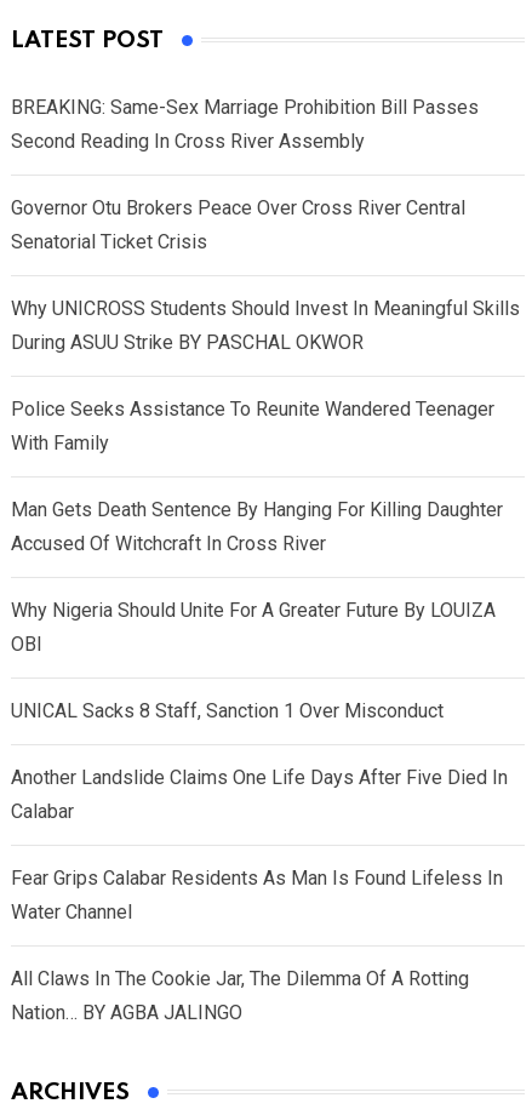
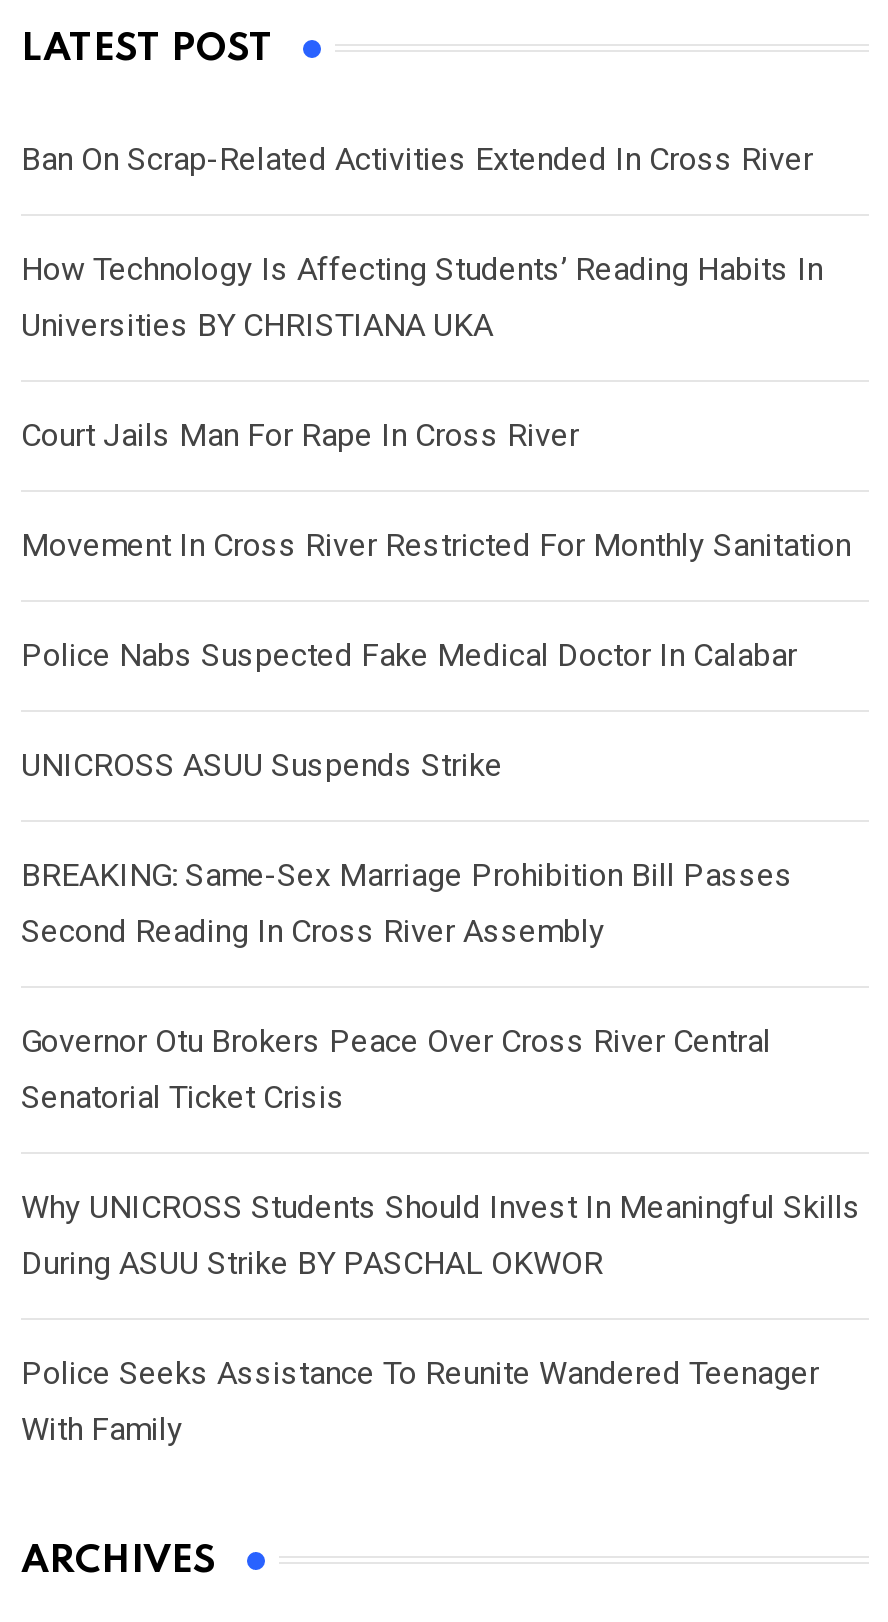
none -> [21,139,851,783] Ban On Scrap-Related Activities Extended In Cross River | How Technology Is Affecting Students’ Reading Habits In | Universities BY CHRISTIANA UKA | Court Jails Man For Rape In Cross River | Movement In Cross River Restricted For Monthly Sanitation | Police Nabs Suspected Fake Medical Doctor In Calabar | UNICROSS ASUU Suspends Strike
moved [11,95,520,454] -> [21,855,861,1447]: BREAKING: Same-Sex Marriage Prohibition Bill Passes | Second Reading In Cross River Assembly | Governor Otu Brokers Peace Over Cross River Central | Senatorial Ticket Crisis | Why UNICROSS Students Should Invest In Meaningful Skills | During ASUU Strike BY PASCHAL OKWOR | Police Seeks Assistance To Reunite Wandered Teenager | With Family
[11,498,508,1023] Man Gets Death Sentence By Hanging For Killing Daughter | Accused Of Witchcraft In Cross River | Why Nigeria Should Unite For A Greater Future By LOUIZA | OBI | UNICAL Sacks 8 Staff, Sanction 1 Over Misconduct | Another Landslide Claims One Life Days After Five Died In | Calabar | Fear Grips Calabar Residents As Man Is Found Lifeless In | Water Channel | All Claws In The Cookie Jar, The Dilemma Of A Rotting | Nation… BY AGBA JALINGO -> none

